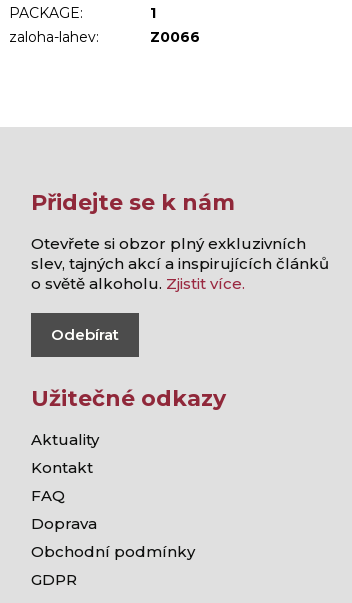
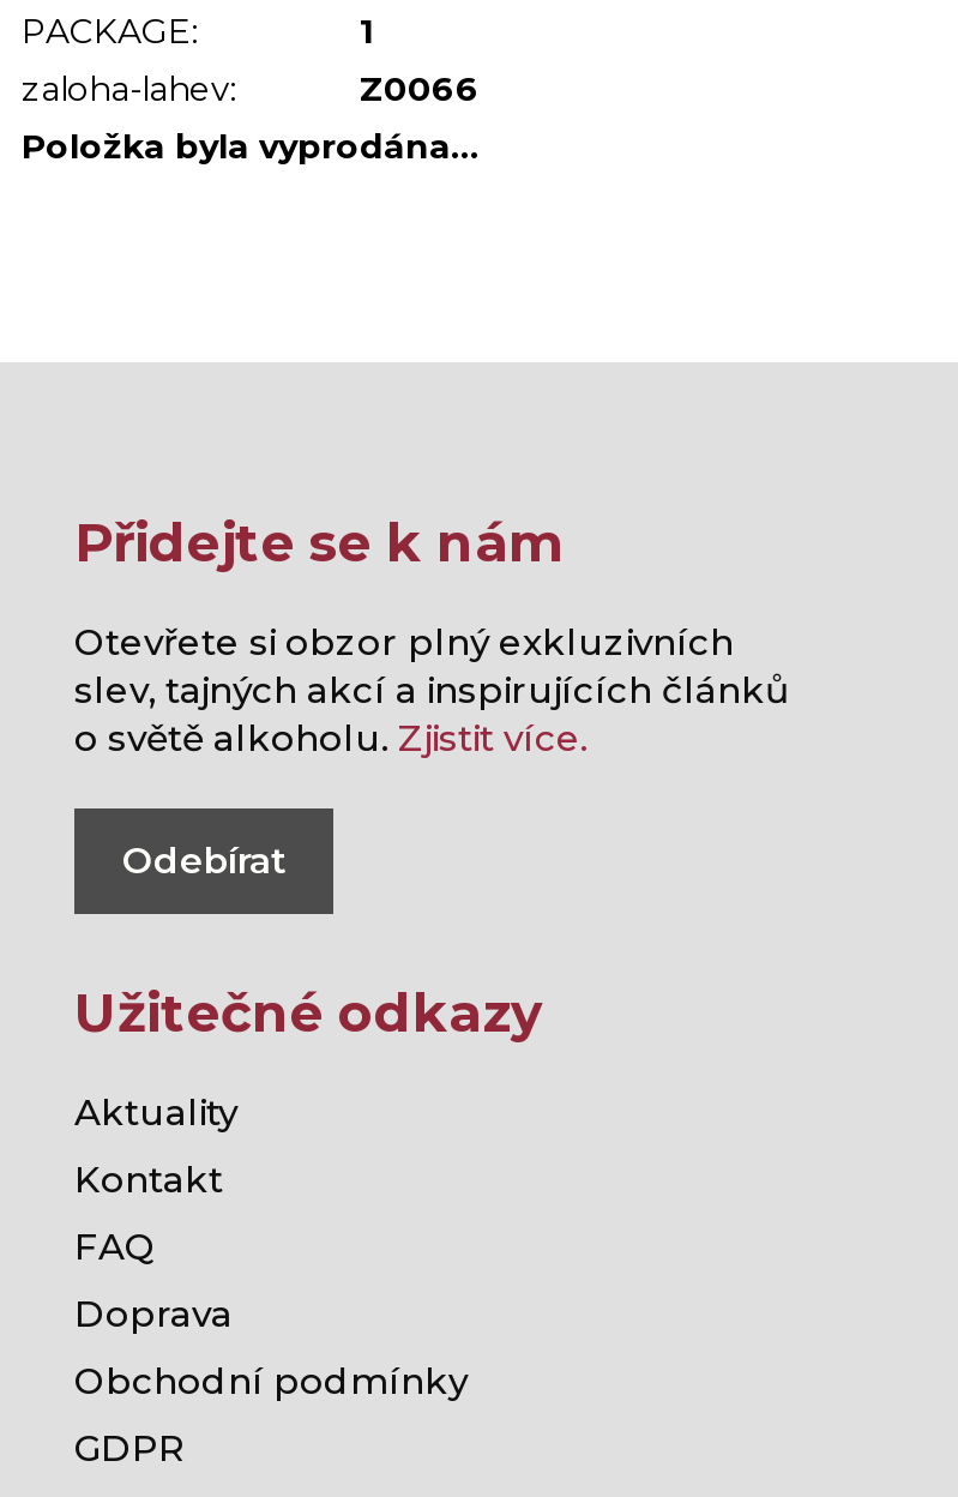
none -> [22,125,480,168] Položka byla vyprodána…

